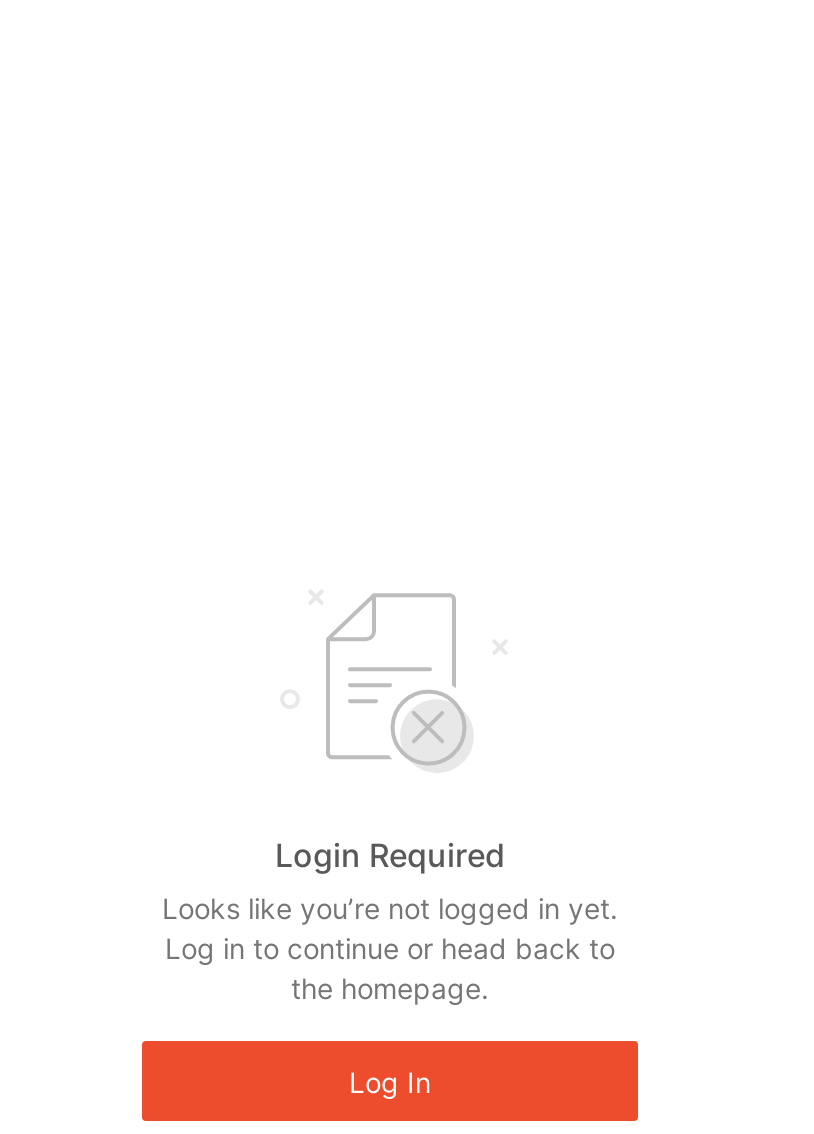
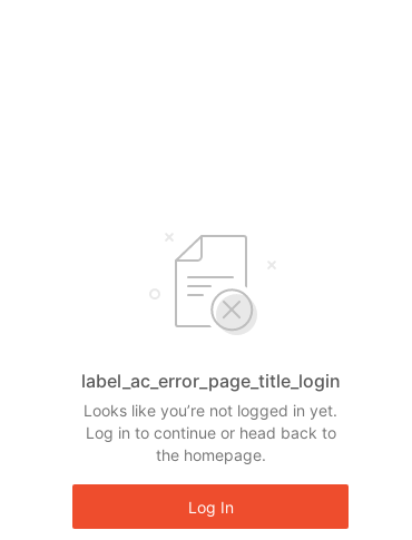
[275,835,505,875] Login Required -> [81,370,340,392] label_ac_error_page_title_login

